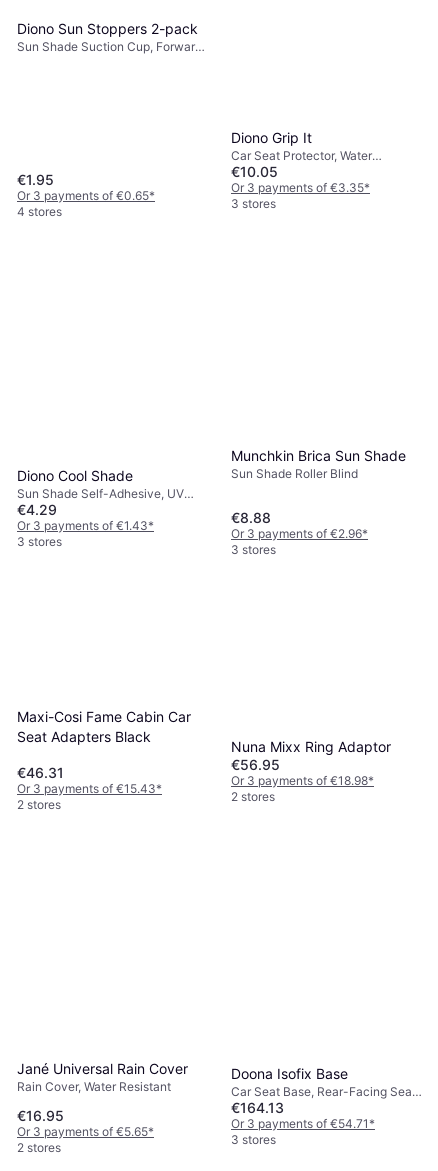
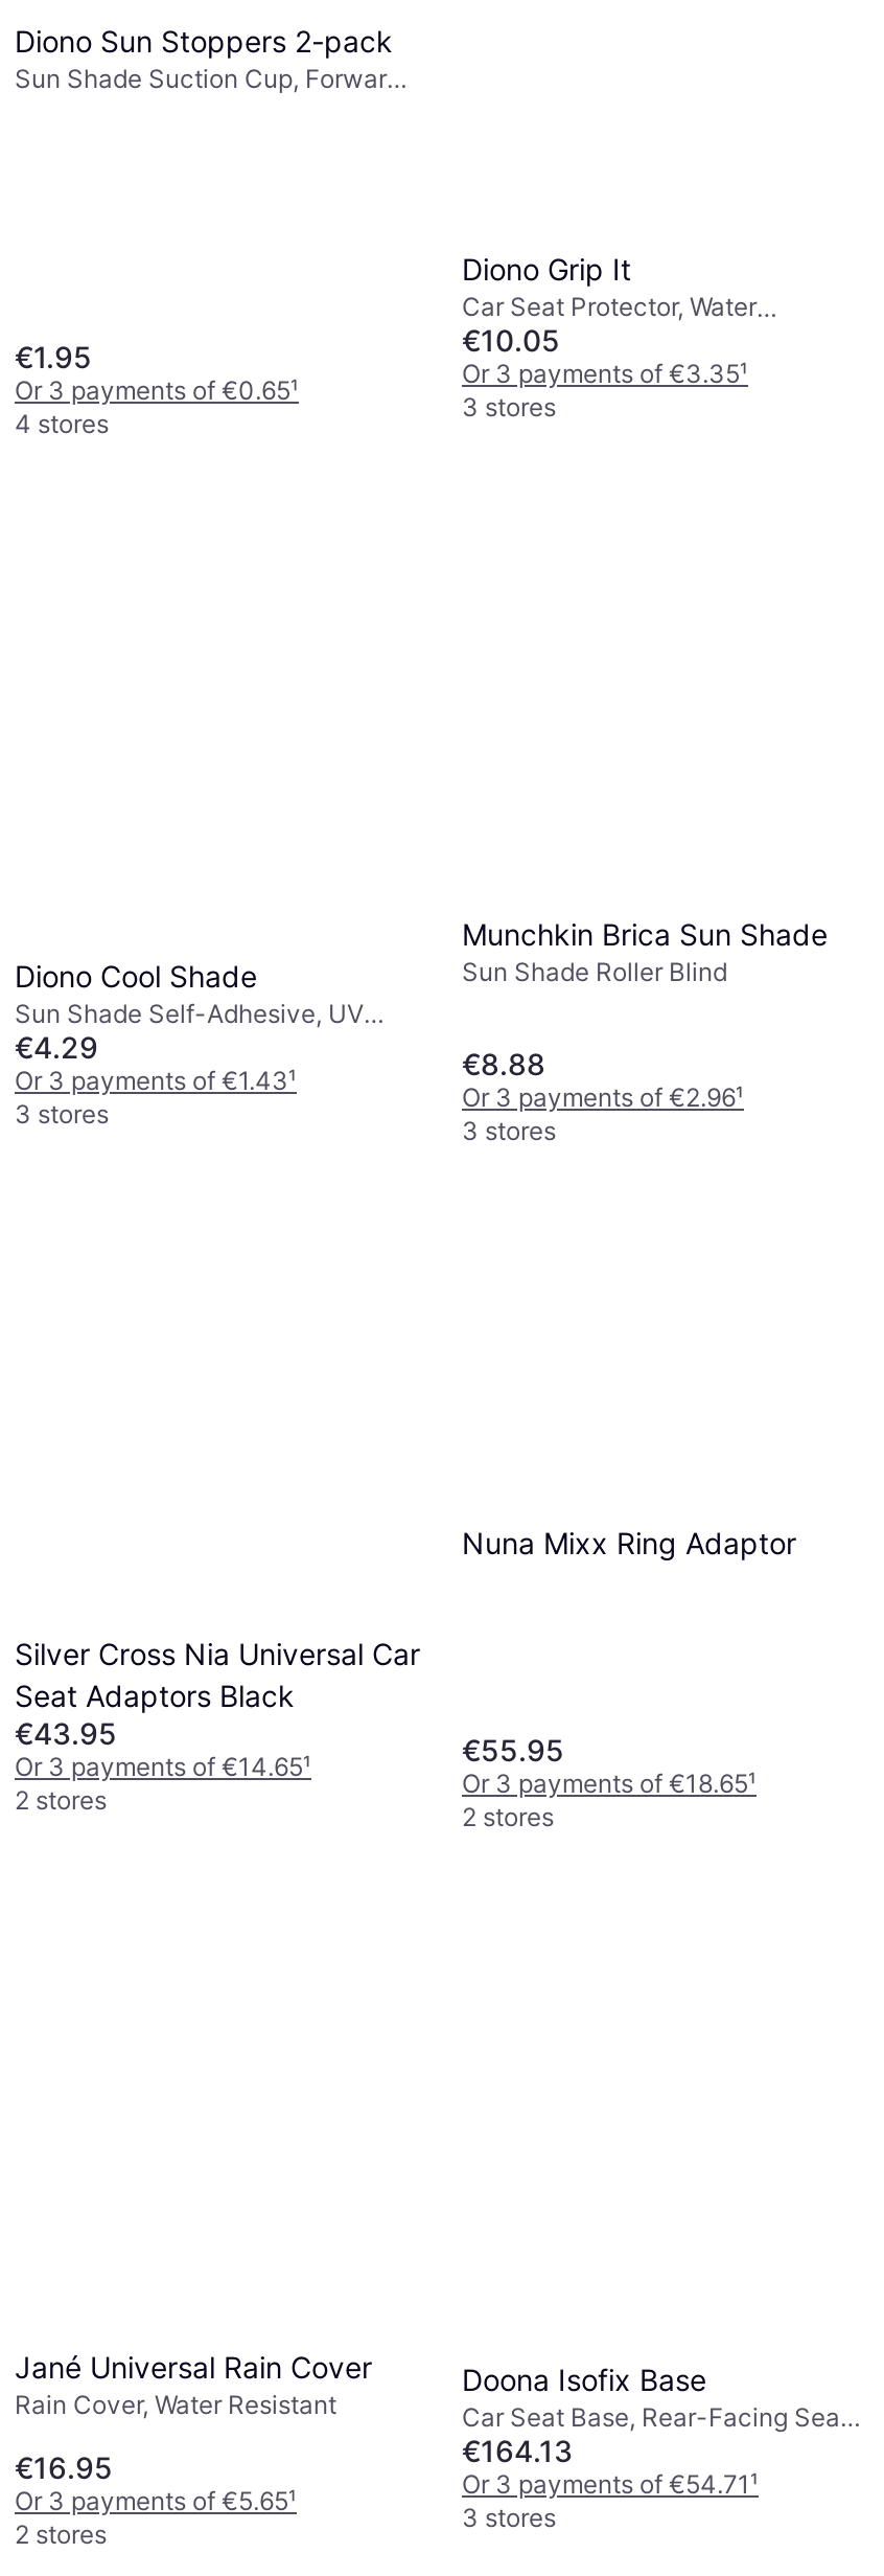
[231,180,370,195] Or 3 payments of €3.35* -> [462,358,748,389] Or 3 payments of €3.35¹
[17,188,155,203] Or 3 payments of €0.65* -> [15,375,299,406] Or 3 payments of €0.65¹
[17,518,154,533] Or 3 payments of €1.43* -> [15,1064,297,1096] Or 3 payments of €1.43¹
[231,526,368,541] Or 3 payments of €2.96* -> [462,1081,744,1113] Or 3 payments of €2.96¹
[17,708,191,796] Maxi-Cosi Fame Cabin Car | Seat Adapters Black | €46.31 | Or 3 payments of €15.43* -> [15,1634,420,1781] Silver Cross Nia Universal Car | Seat Adaptors Black | €43.95 | Or 3 payments of €14.65¹
[231,756,280,773] €56.95 -> [462,1731,564,1766] €55.95
[231,773,374,788] Or 3 payments of €18.98* -> [462,1766,757,1798] Or 3 payments of €18.65¹
[231,1116,375,1131] Or 3 payments of €54.71* -> [462,2468,759,2499] Or 3 payments of €54.71¹
[17,1124,154,1139] Or 3 payments of €5.65* -> [15,2485,297,2516] Or 3 payments of €5.65¹

